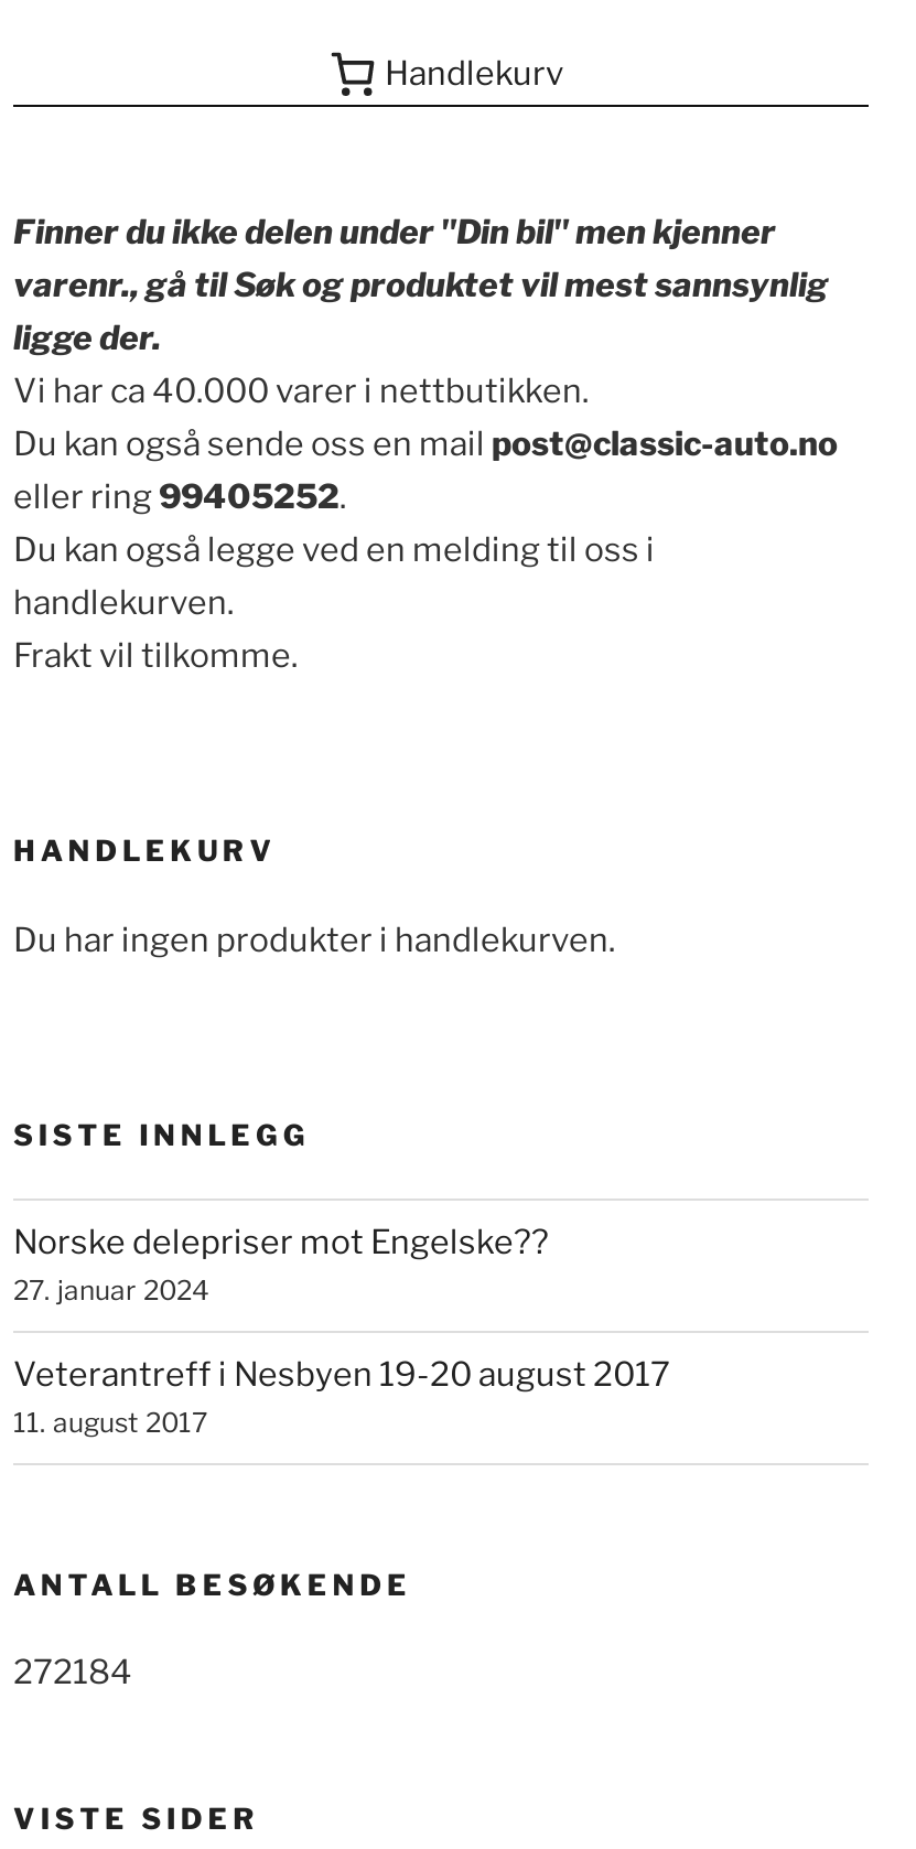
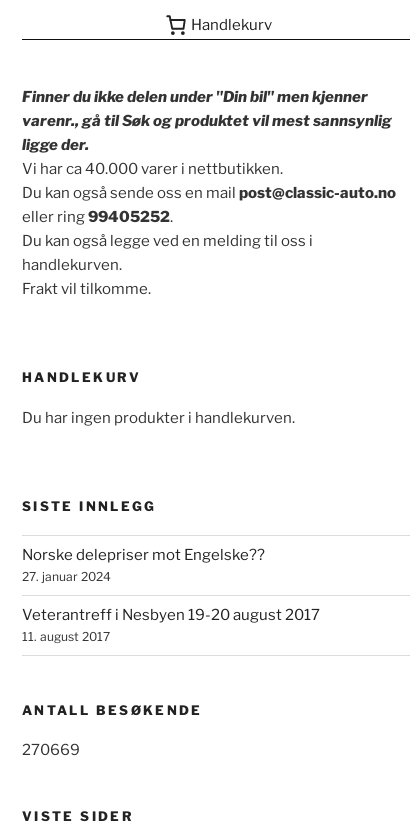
[13,1653,132,1693] 272184 -> [22,741,80,759] 270669

